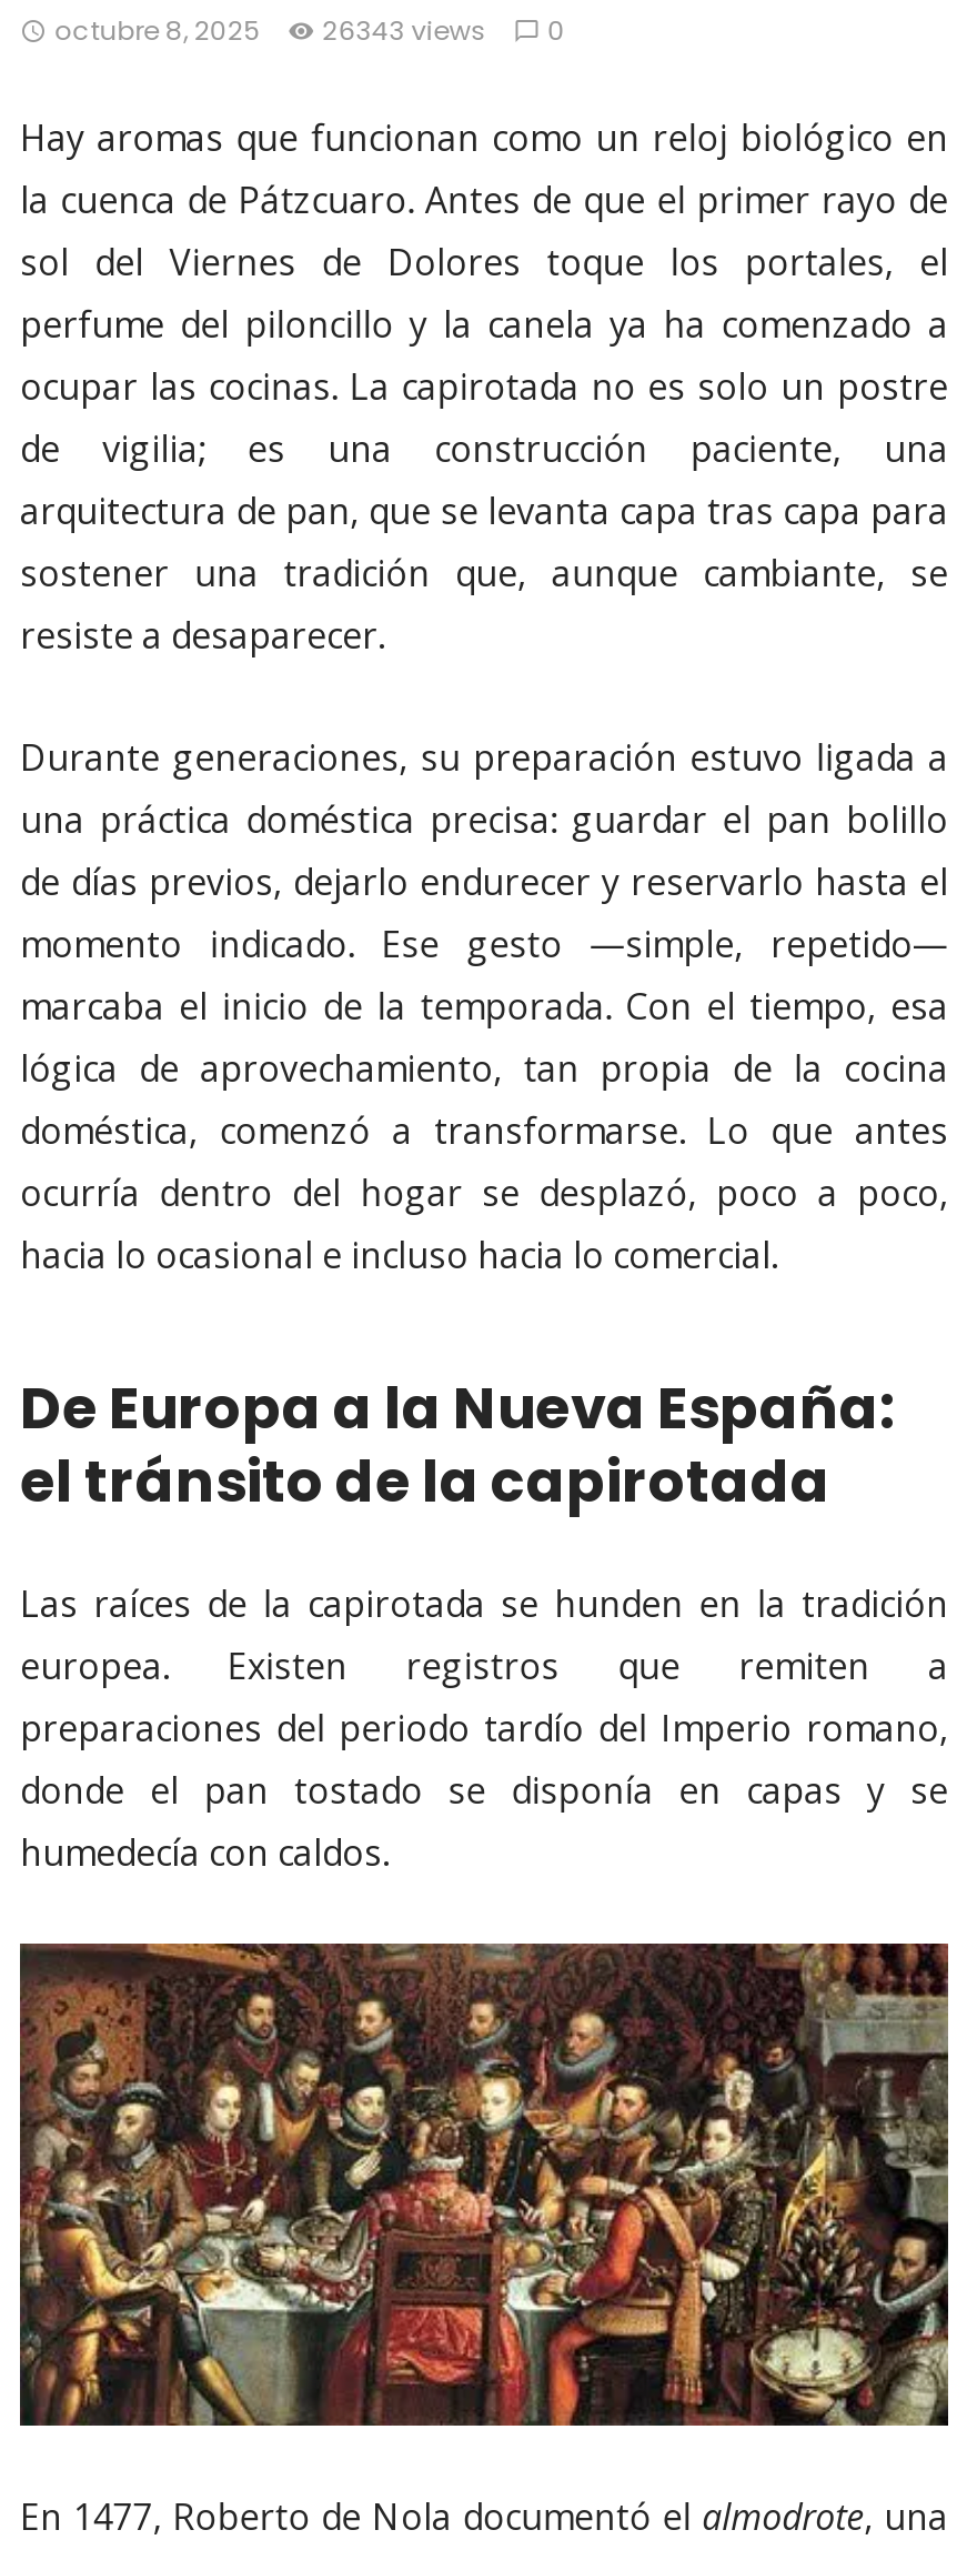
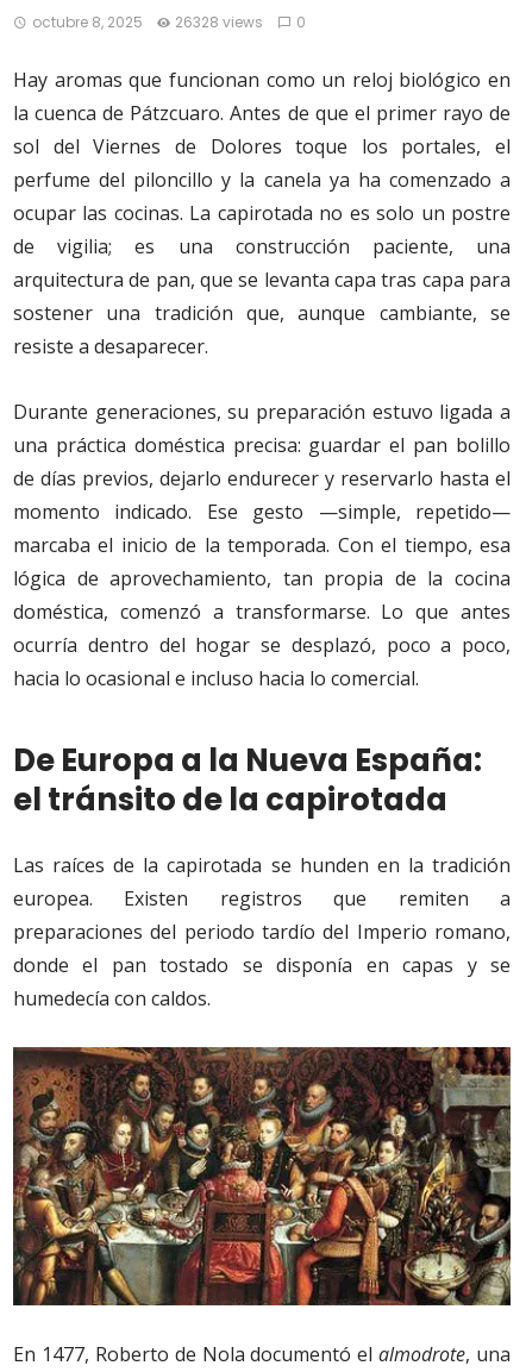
[55,11,566,49] octubre 8, 2025 26343 views 0 -> [32,12,306,32] octubre 8, 2025 26328 views 0

